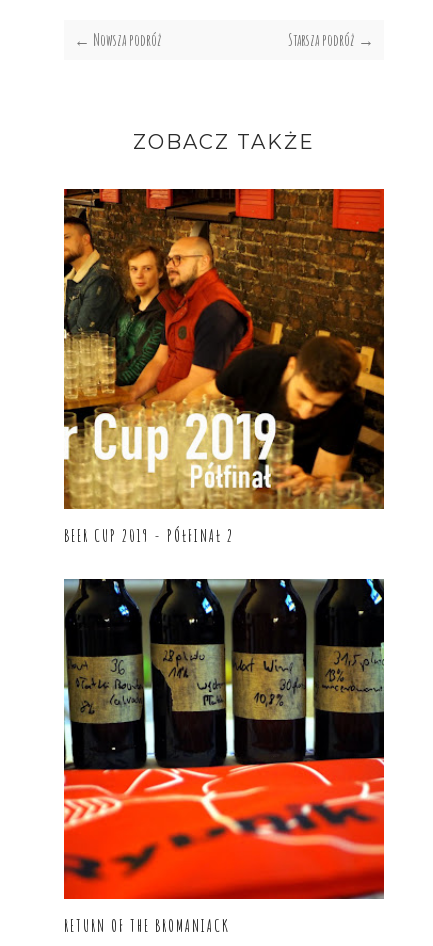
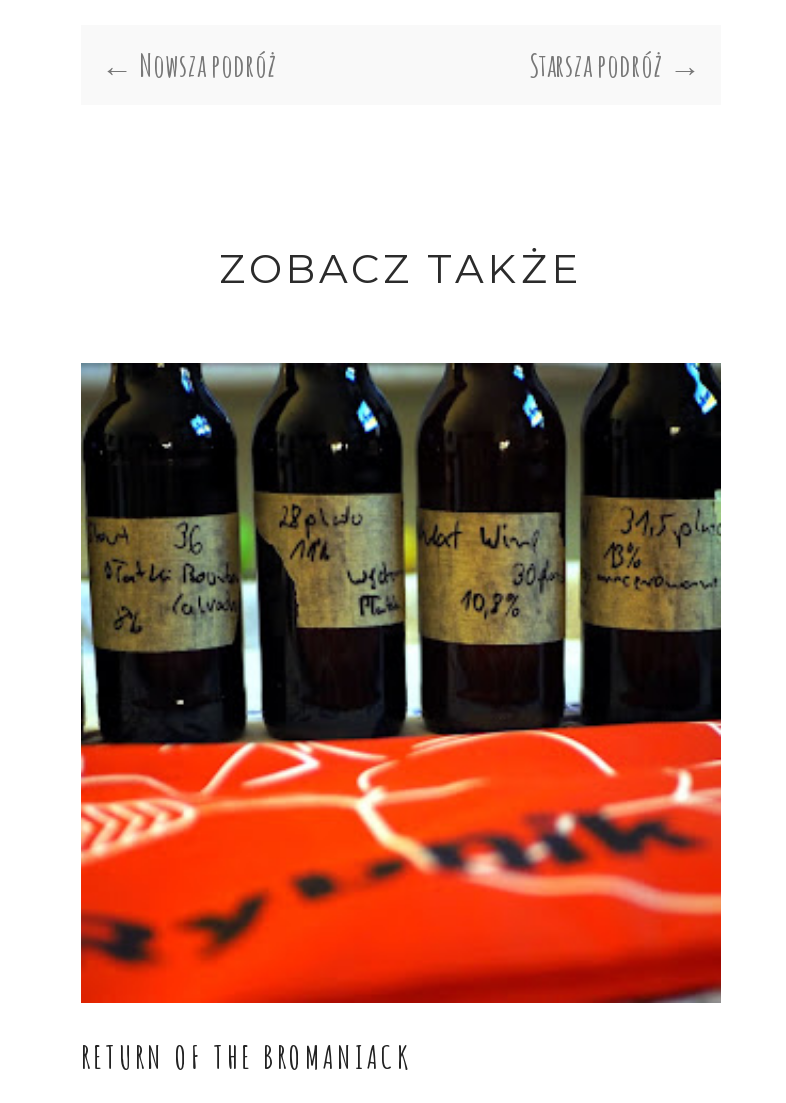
[63,188,385,546] [image] | BEER CUP 2019 - PÓŁFINAŁ 2 -> none

